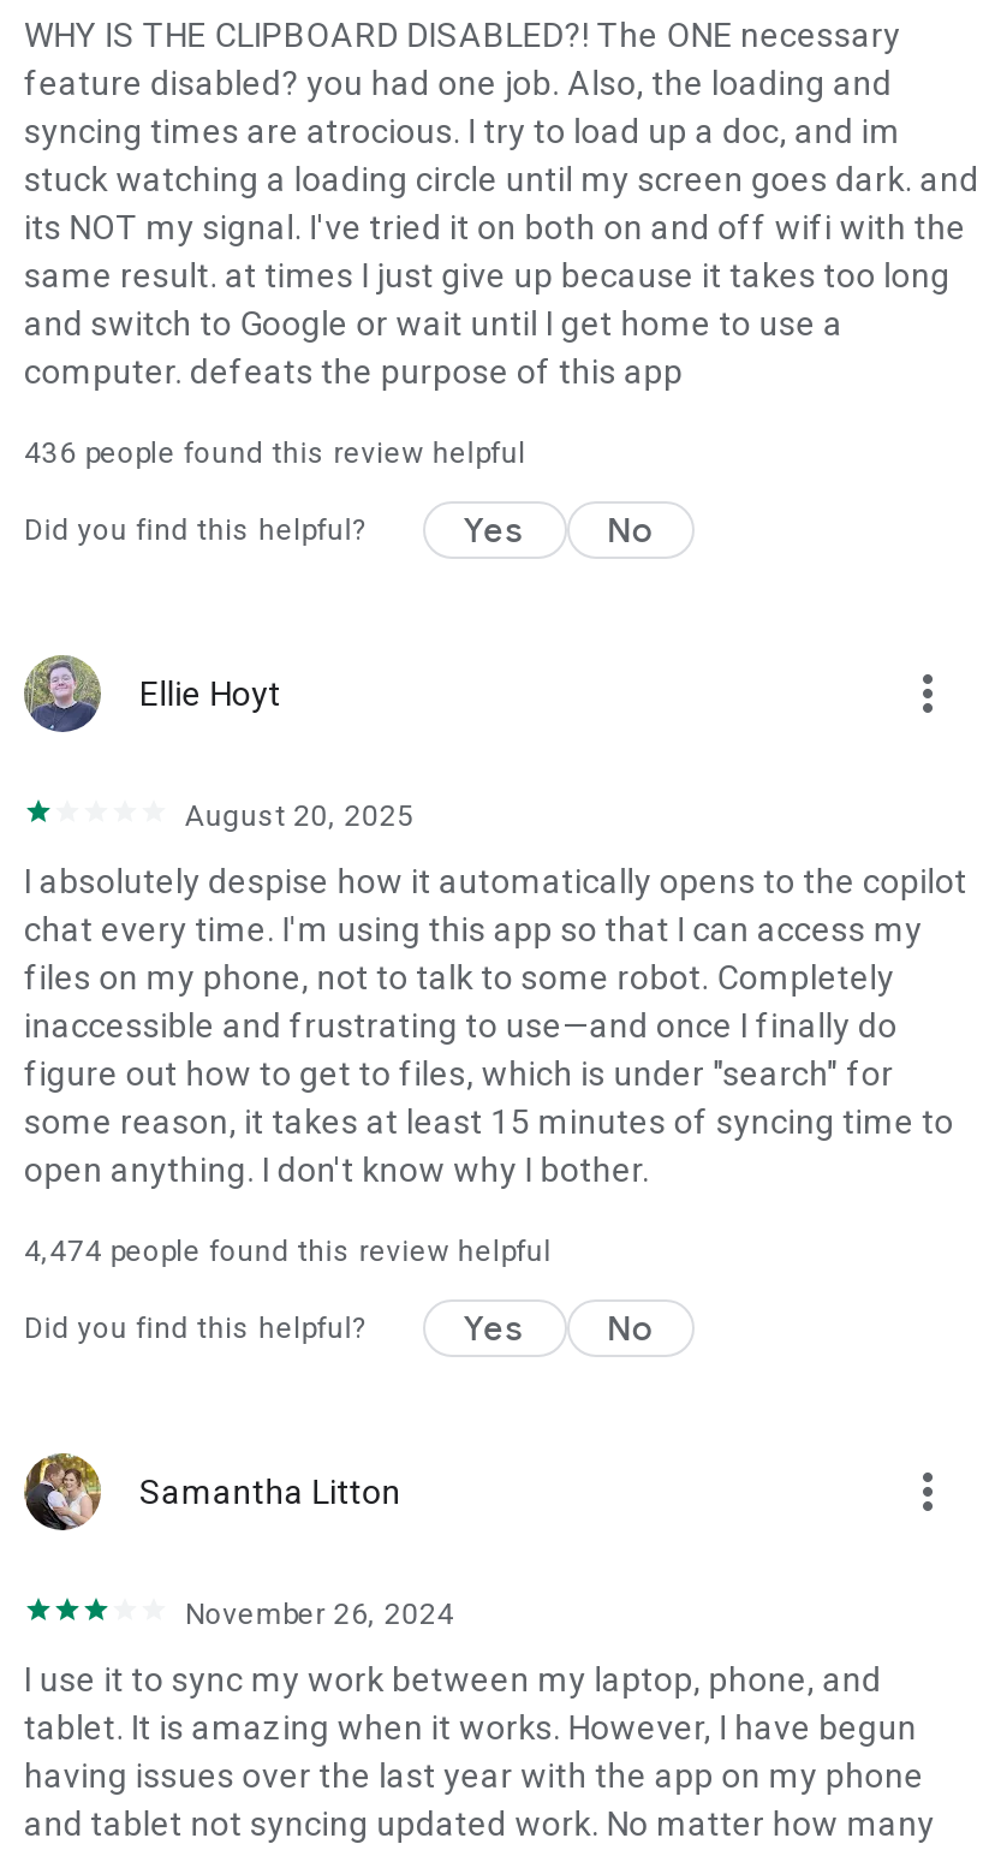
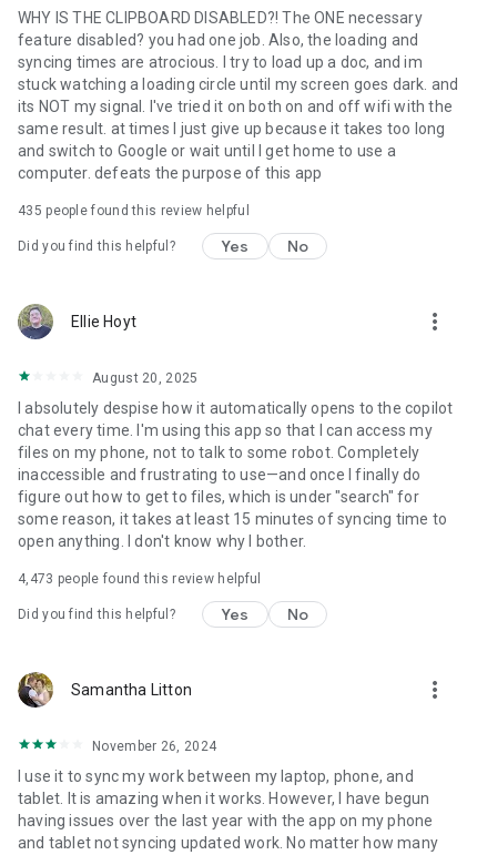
[24,436,526,470] 436 people found this review helpful -> [18,203,249,218] 435 people found this review helpful
[24,1235,551,1268] 4,474 people found this review helpful -> [18,571,261,587] 4,473 people found this review helpful

